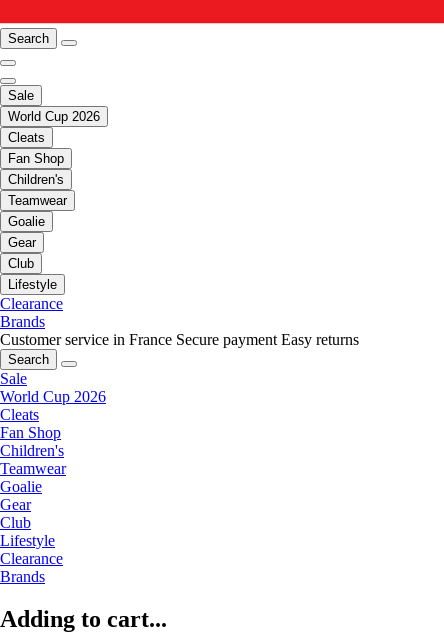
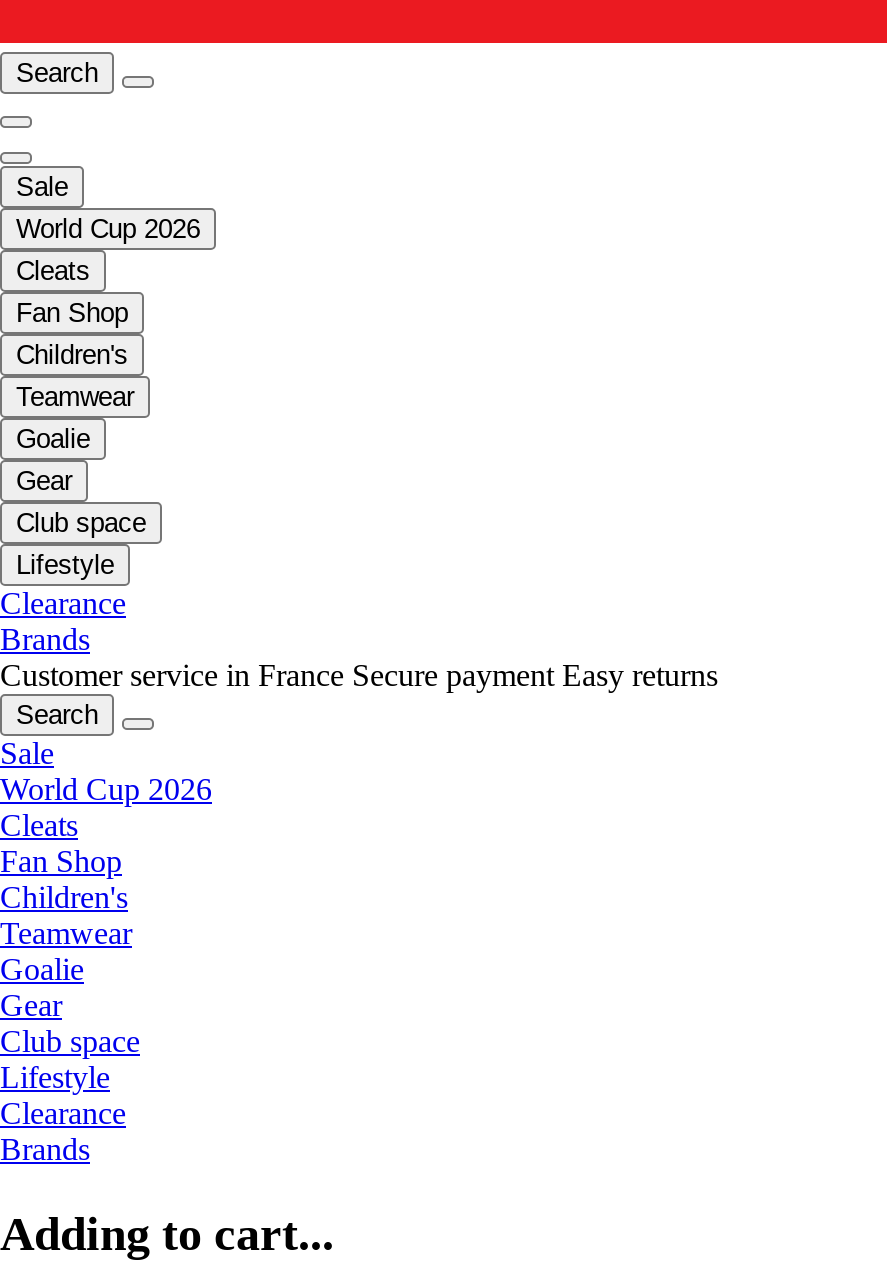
[8,256,34,271] Club -> [16,509,146,539] Club space
[0,514,31,531] Club -> [0,1025,140,1059] Club space

